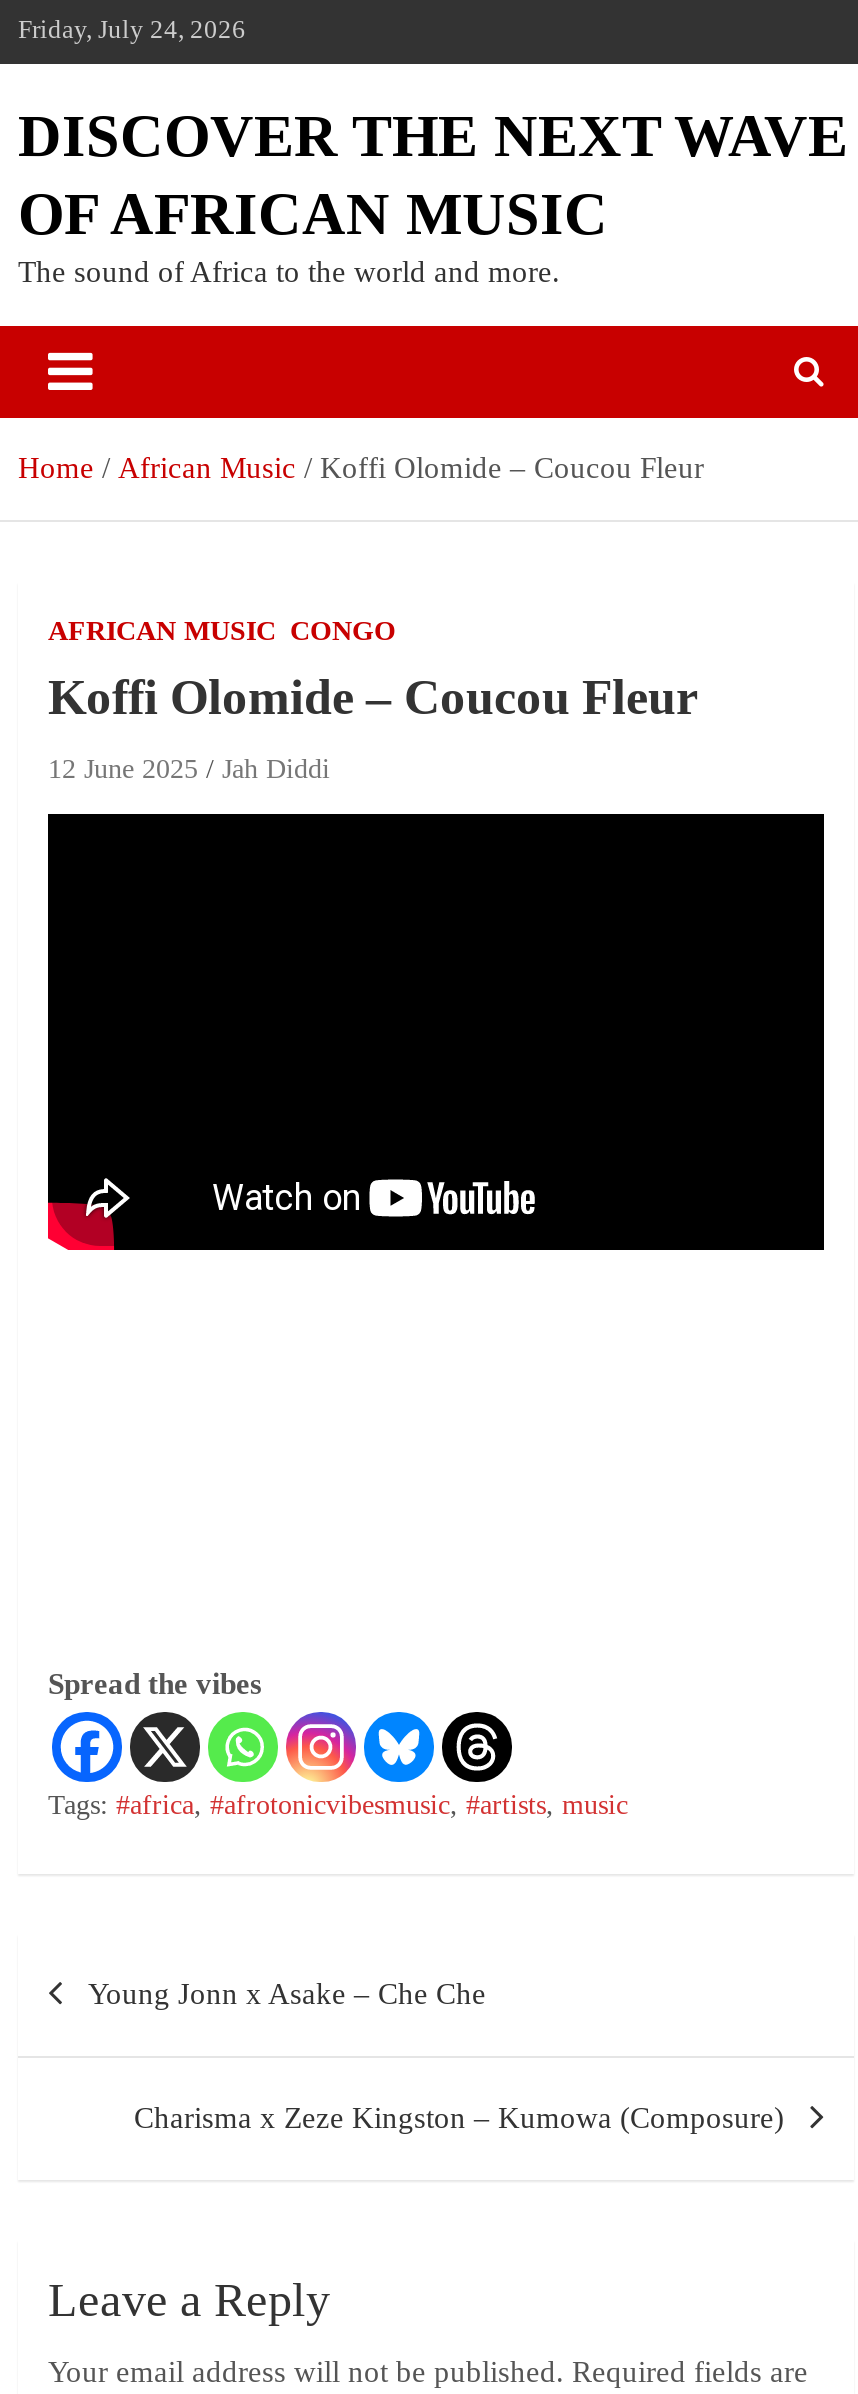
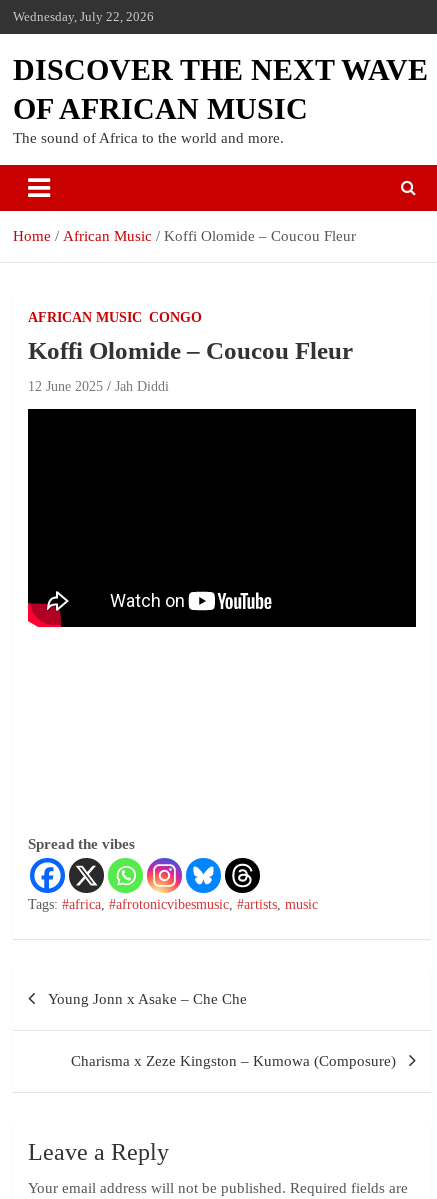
[18,14,246,44] Friday, July 24, 2026 -> [13,9,154,24] Wednesday, July 22, 2026

